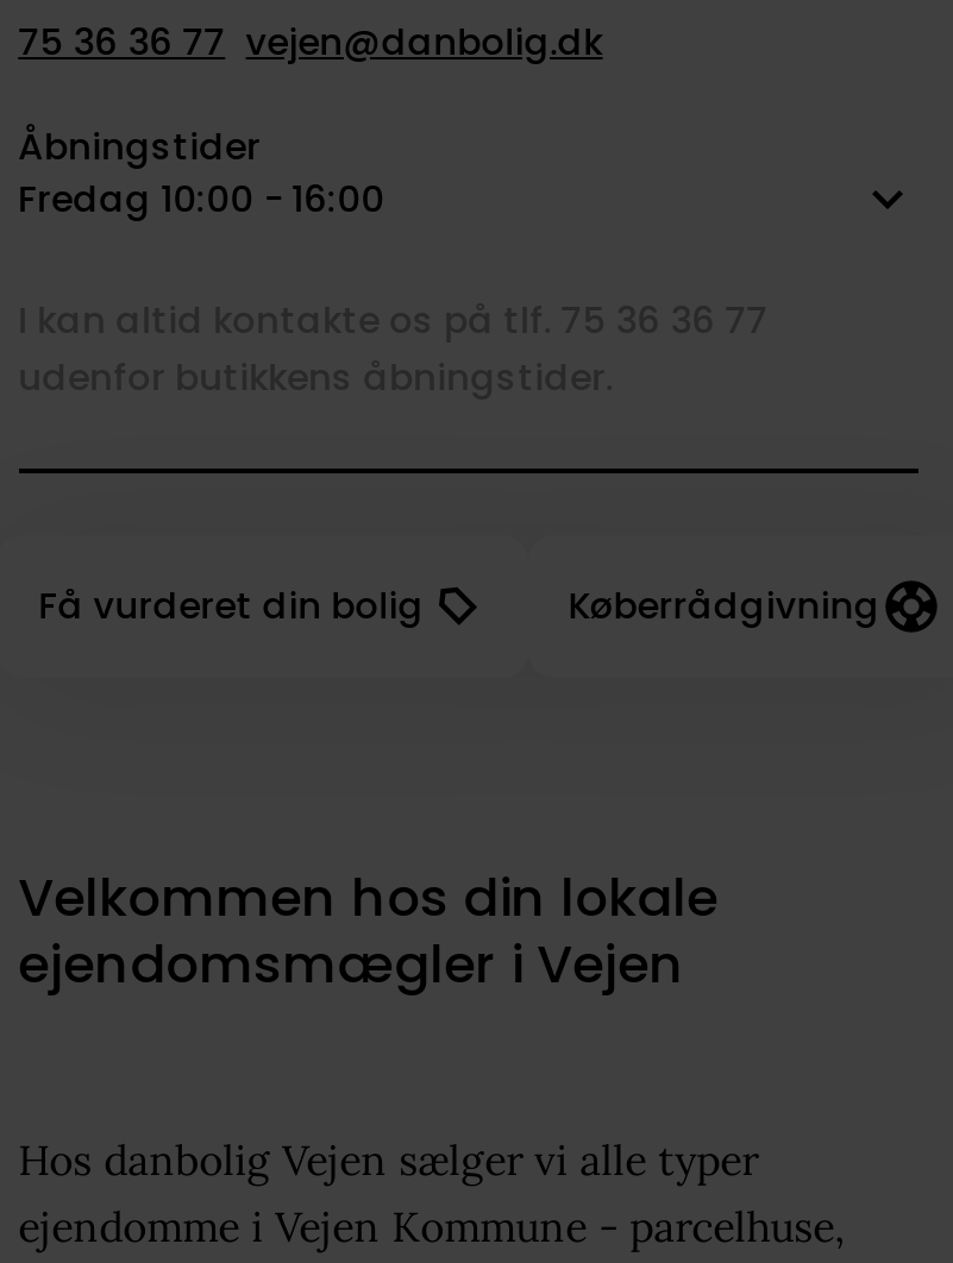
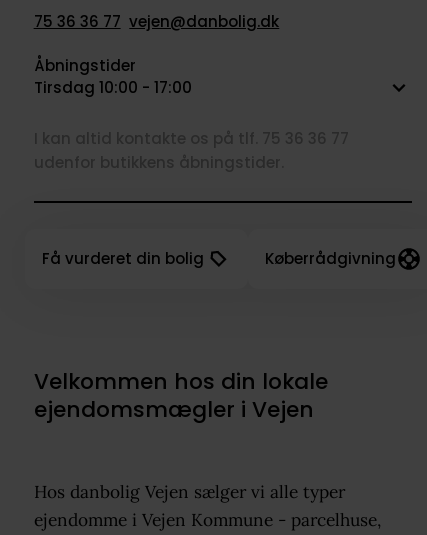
[18,174,385,224] Fredag 10:00 - 16:00 -> [34,77,192,98] Tirsdag 10:00 - 17:00

